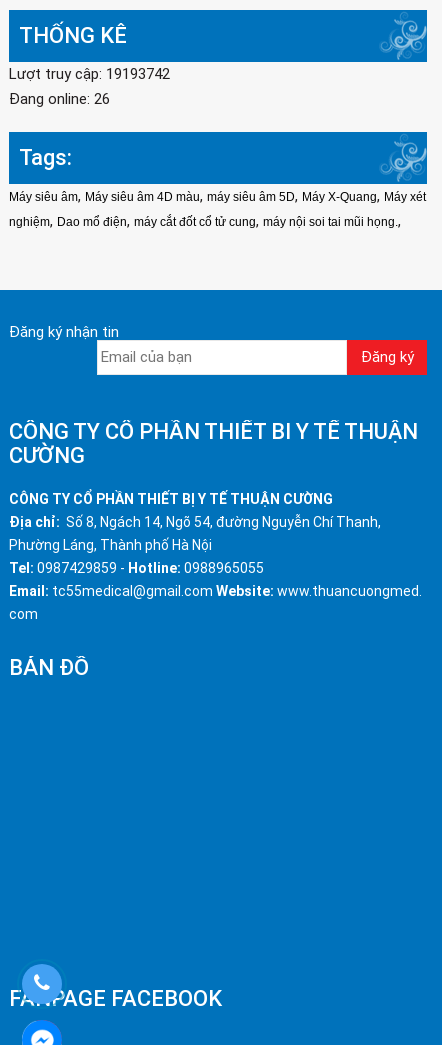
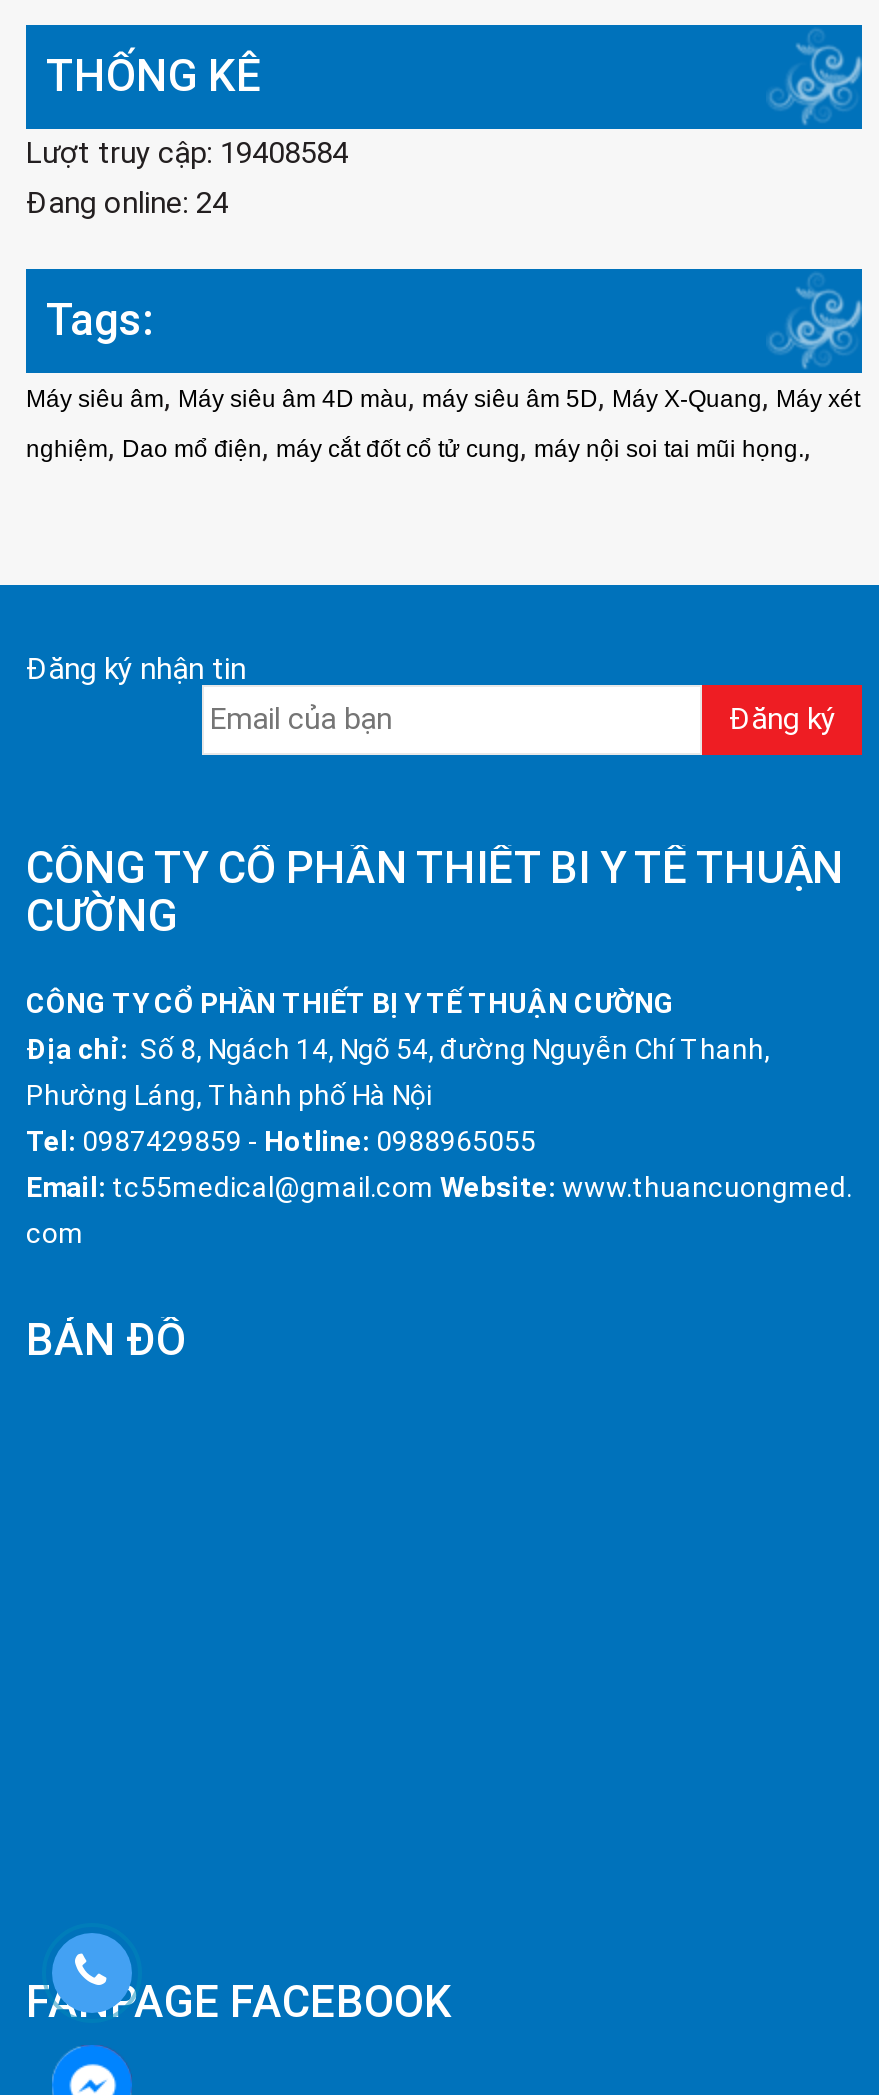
[9,65,170,83] Lượt truy cập: 19193742 -> [26,135,348,171] Lượt truy cập: 19408584
[9,90,110,108] Đang online: 26 -> [26,185,228,221] Đang online: 24

